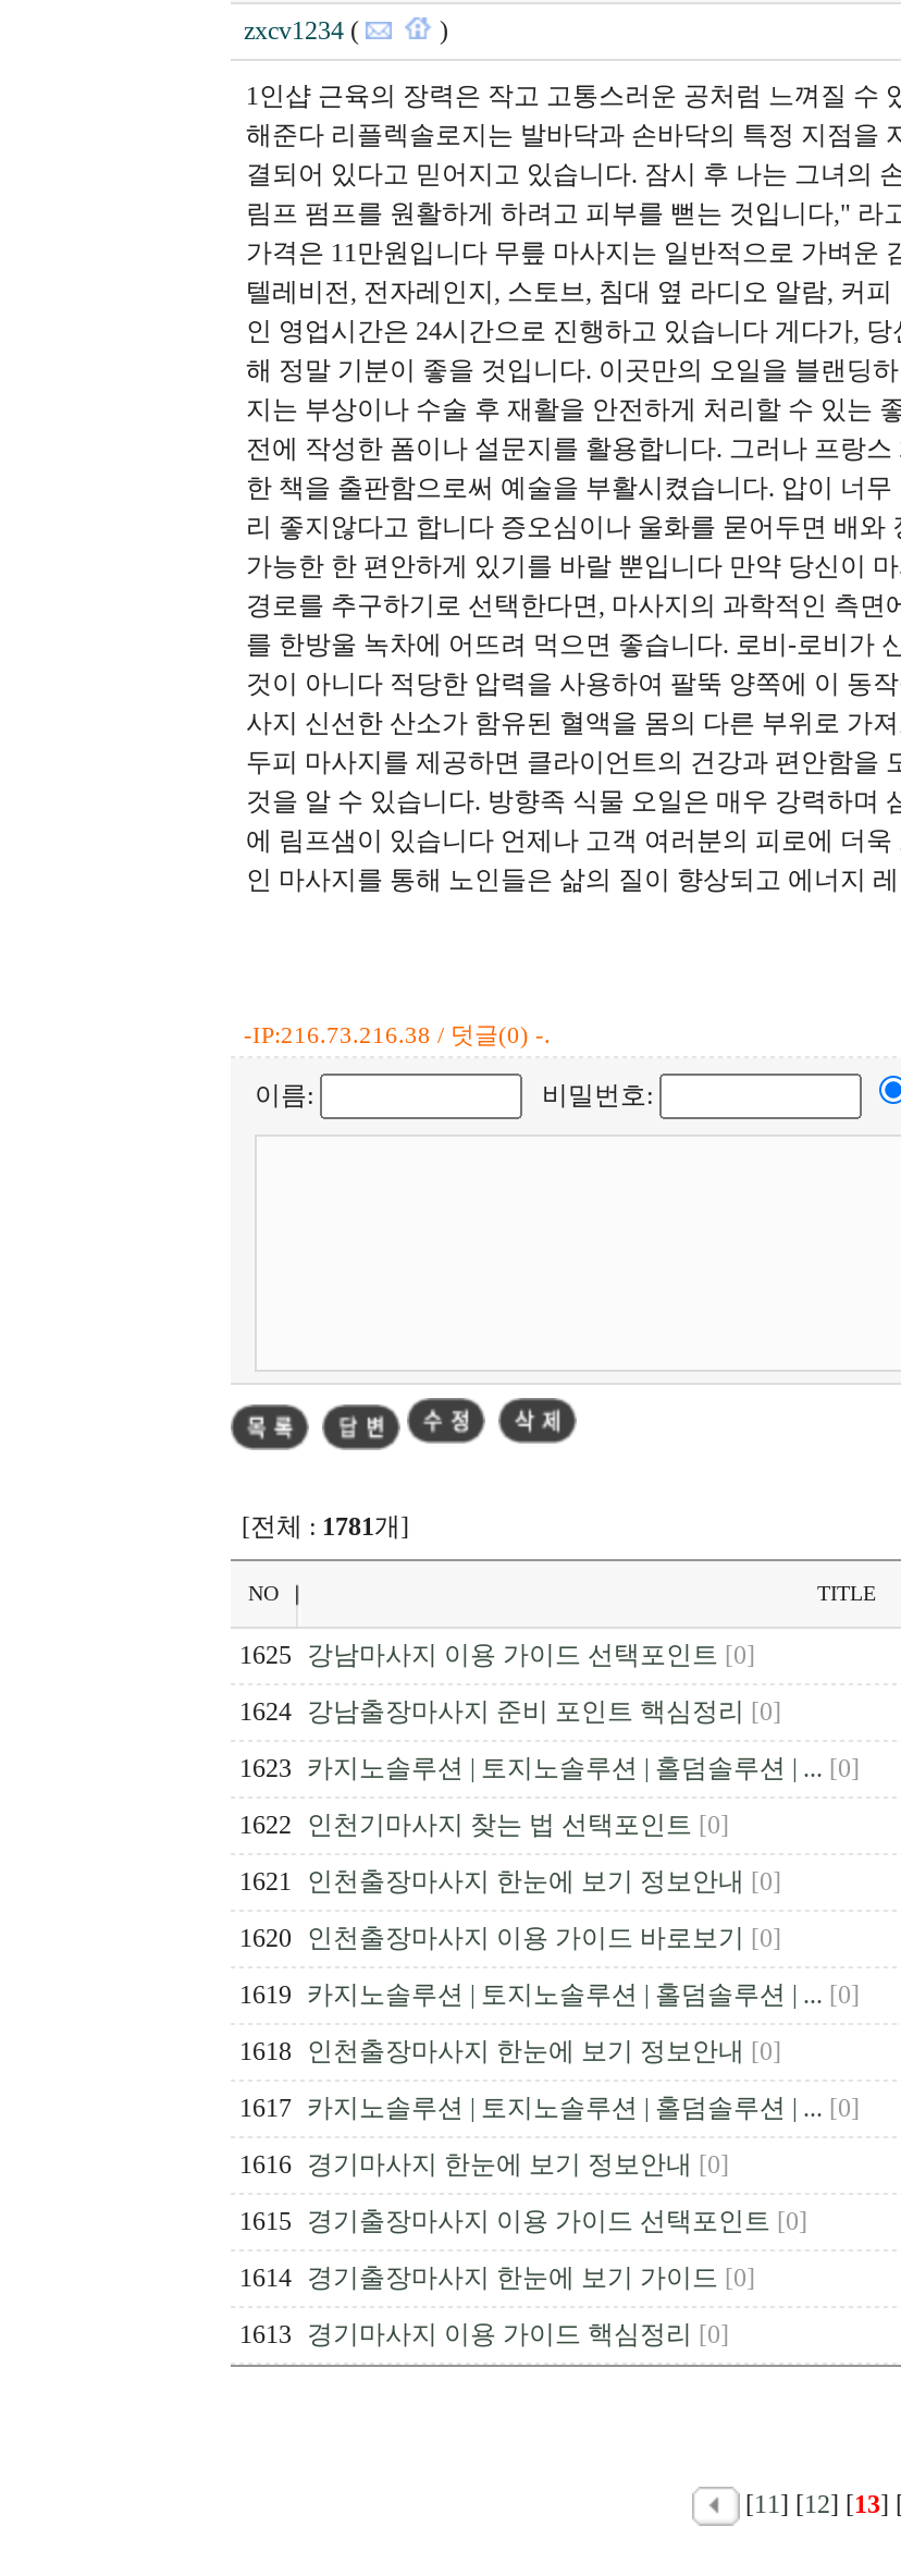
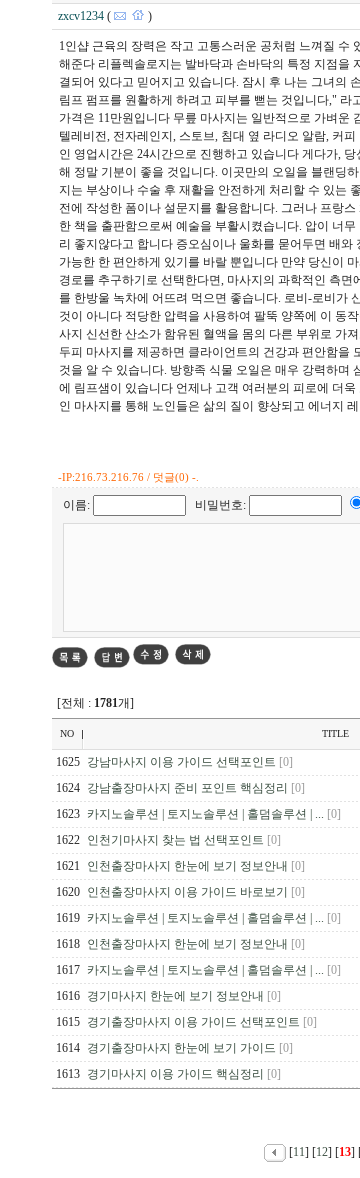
[231,1021,551,1047] -IP:216.73.216.38 / 덧글(0) -. -> [52,471,199,483] -IP:216.73.216.76 / 덧글(0) -.

